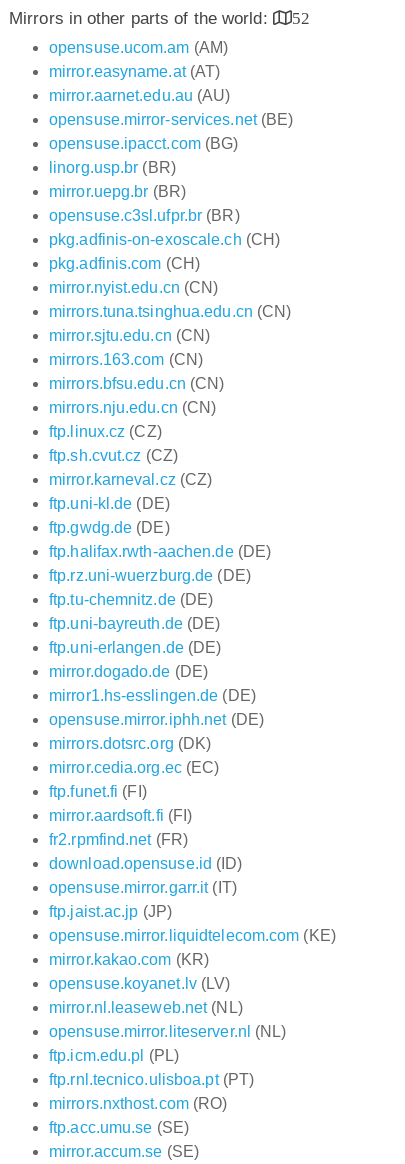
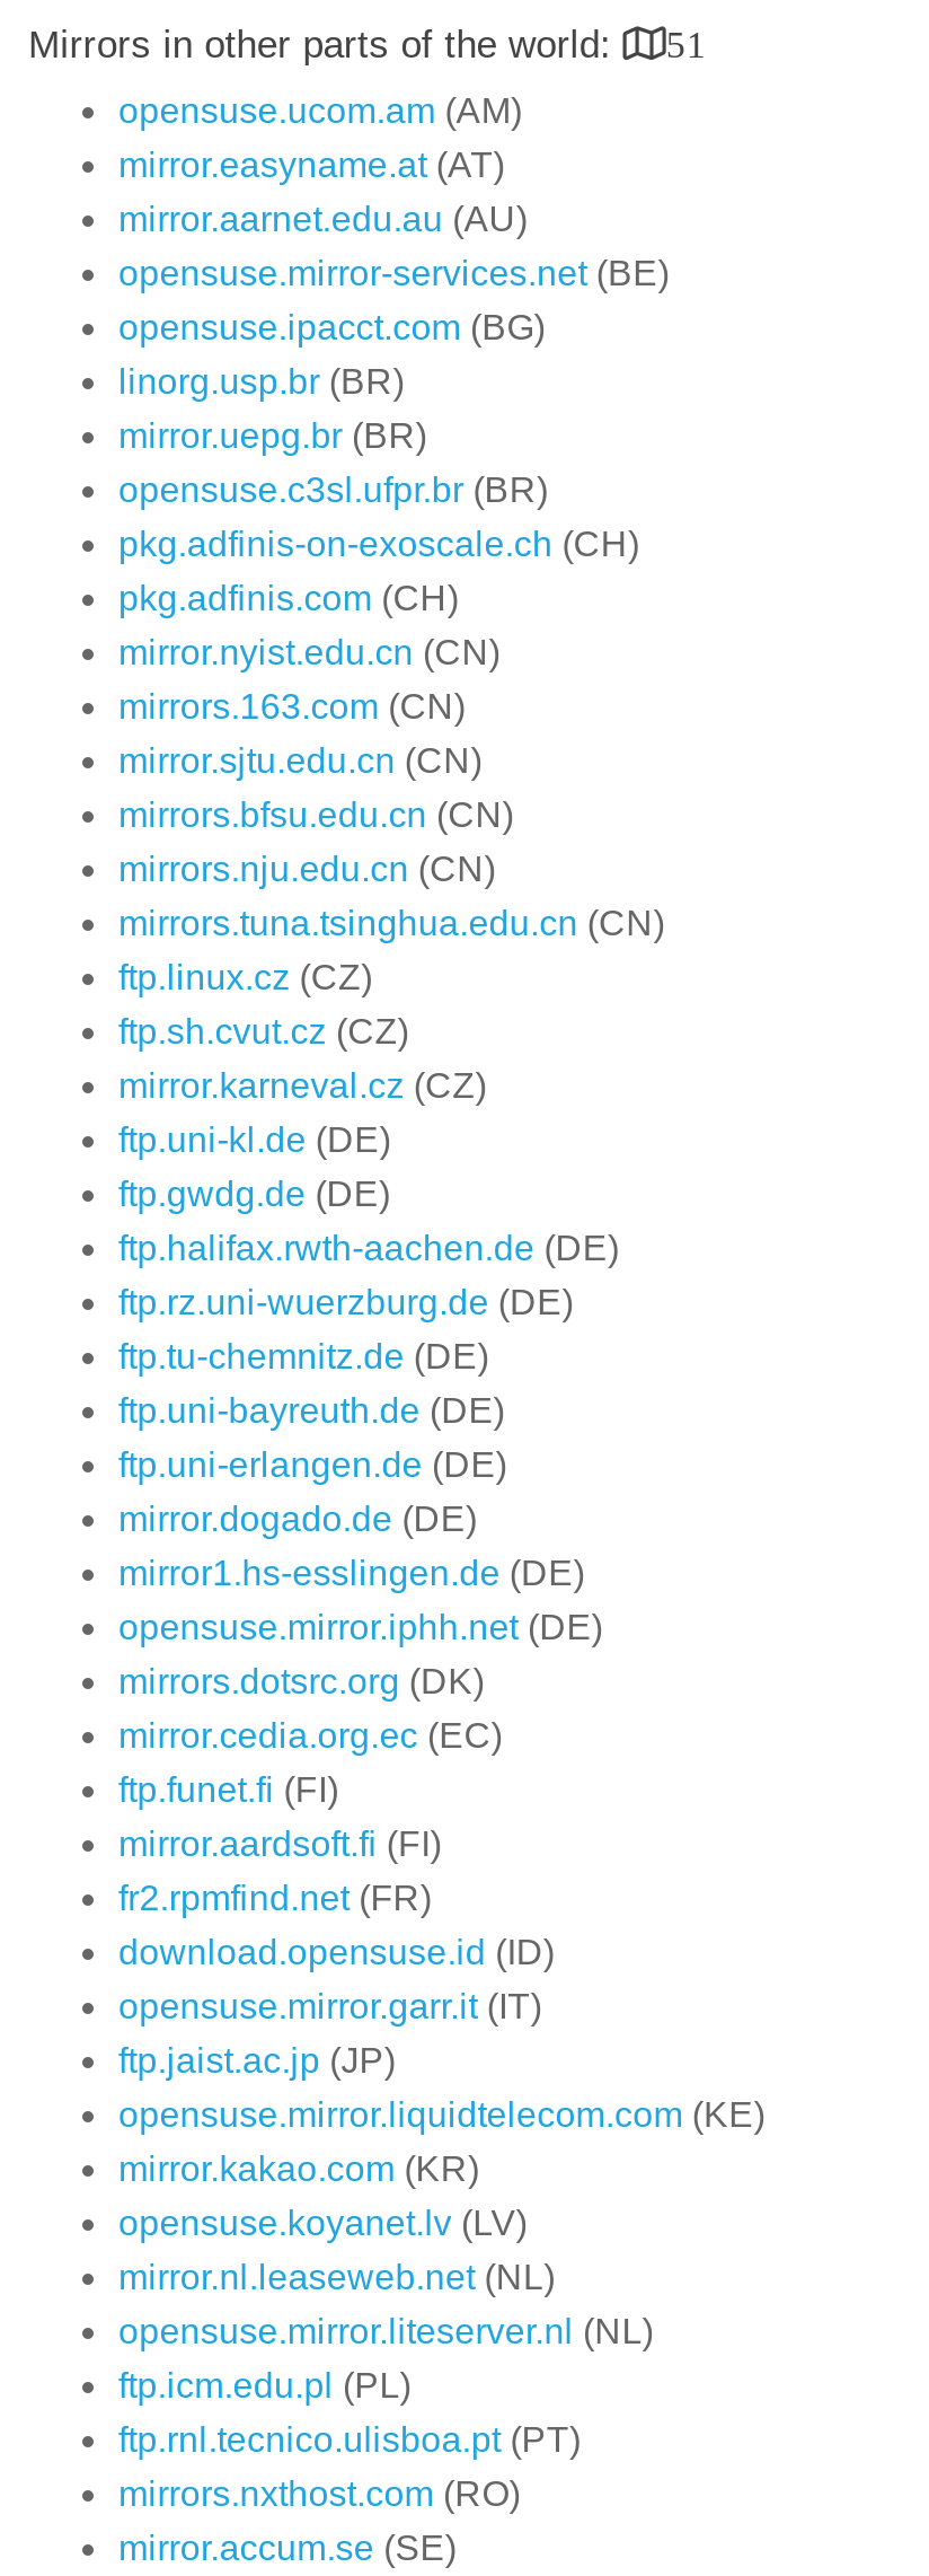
[9,9,310,28] Mirrors in other parts of the world: 52 -> [28,24,707,67] Mirrors in other parts of the world: 51
moved [49,303,291,320] -> [118,904,665,942]: mirrors.tuna.tsinghua.edu.cn (CN)
moved [49,351,203,368] -> [118,687,466,726]: mirrors.163.com (CN)
[49,1119,189,1136] ftp.acc.umu.se (SE) -> none

